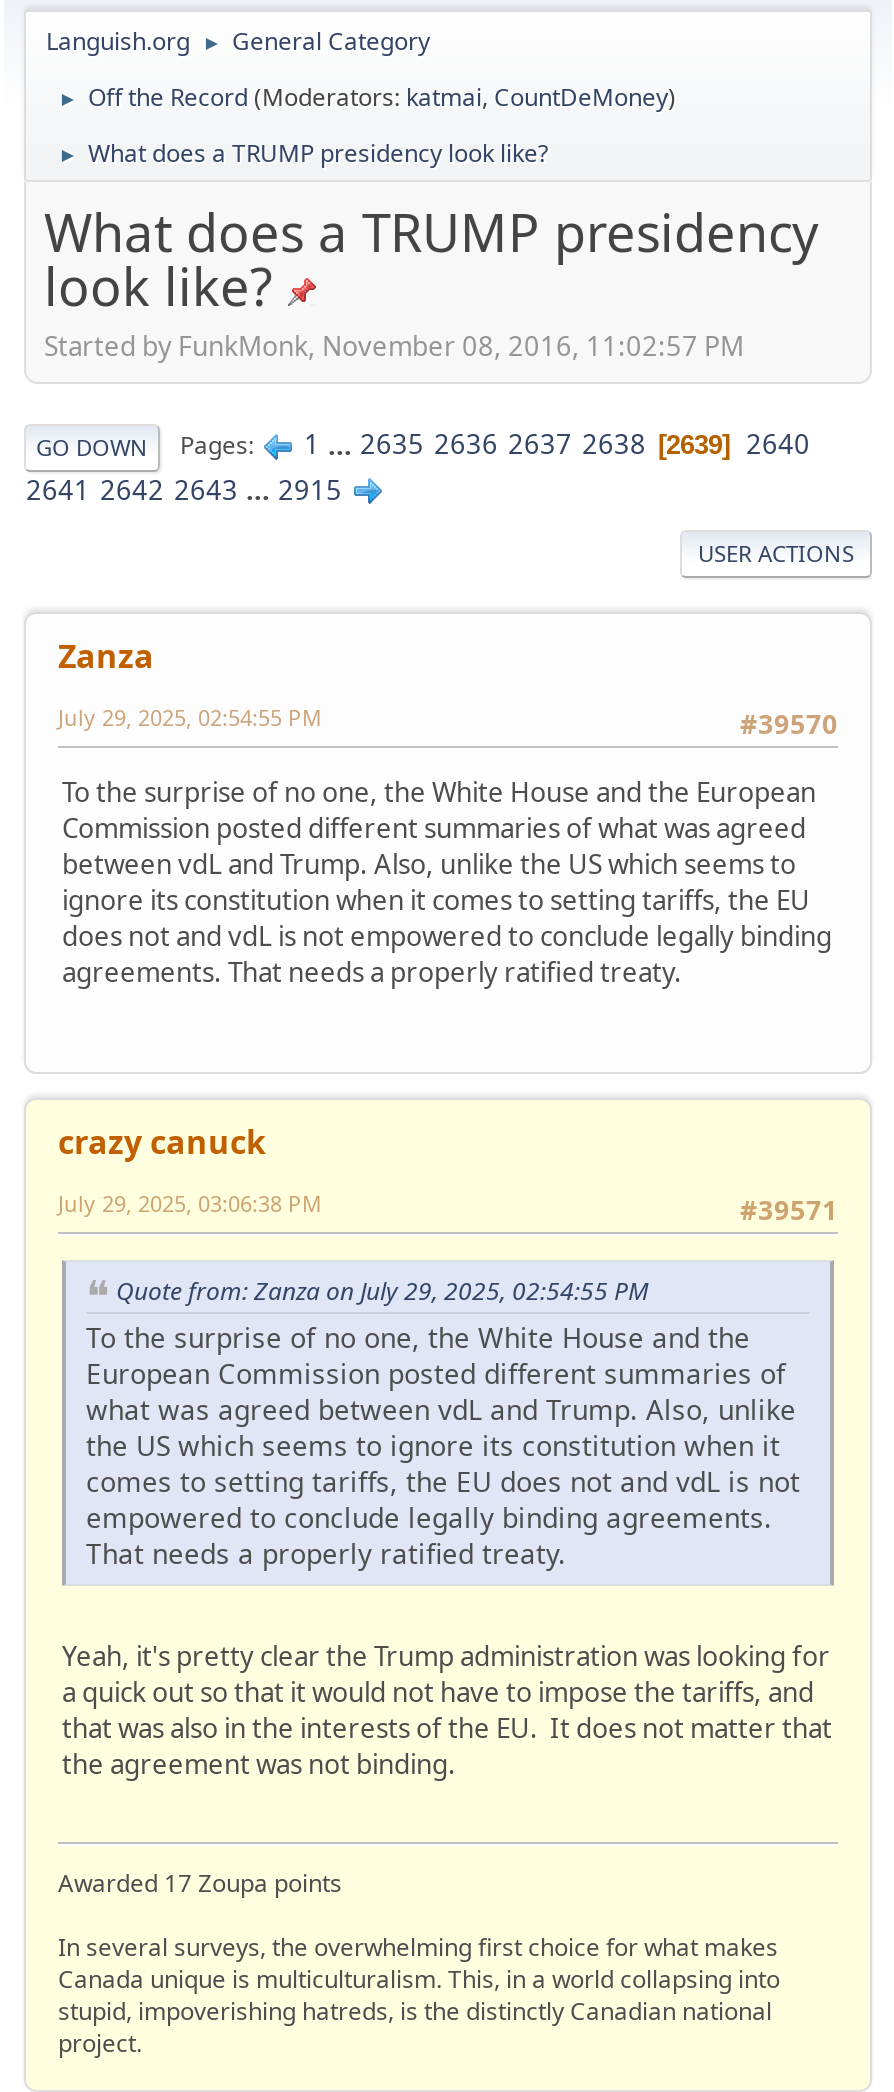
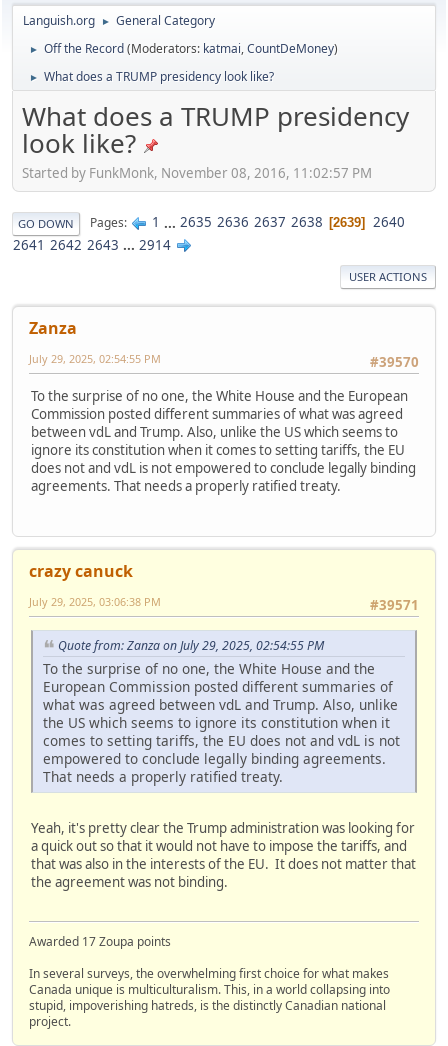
[26,471,342,507] 2641 2642 2643 ... 2915 -> [13,235,171,253] 2641 2642 2643 ... 2914

